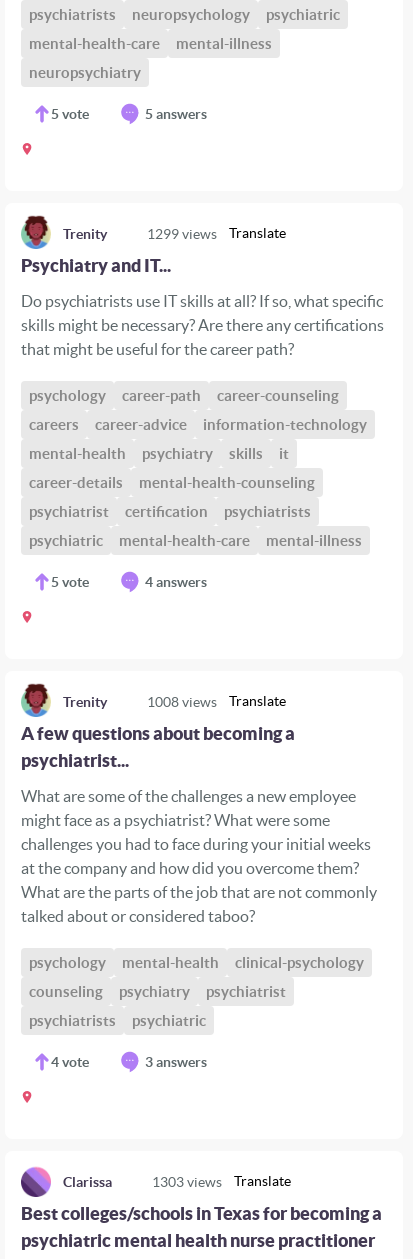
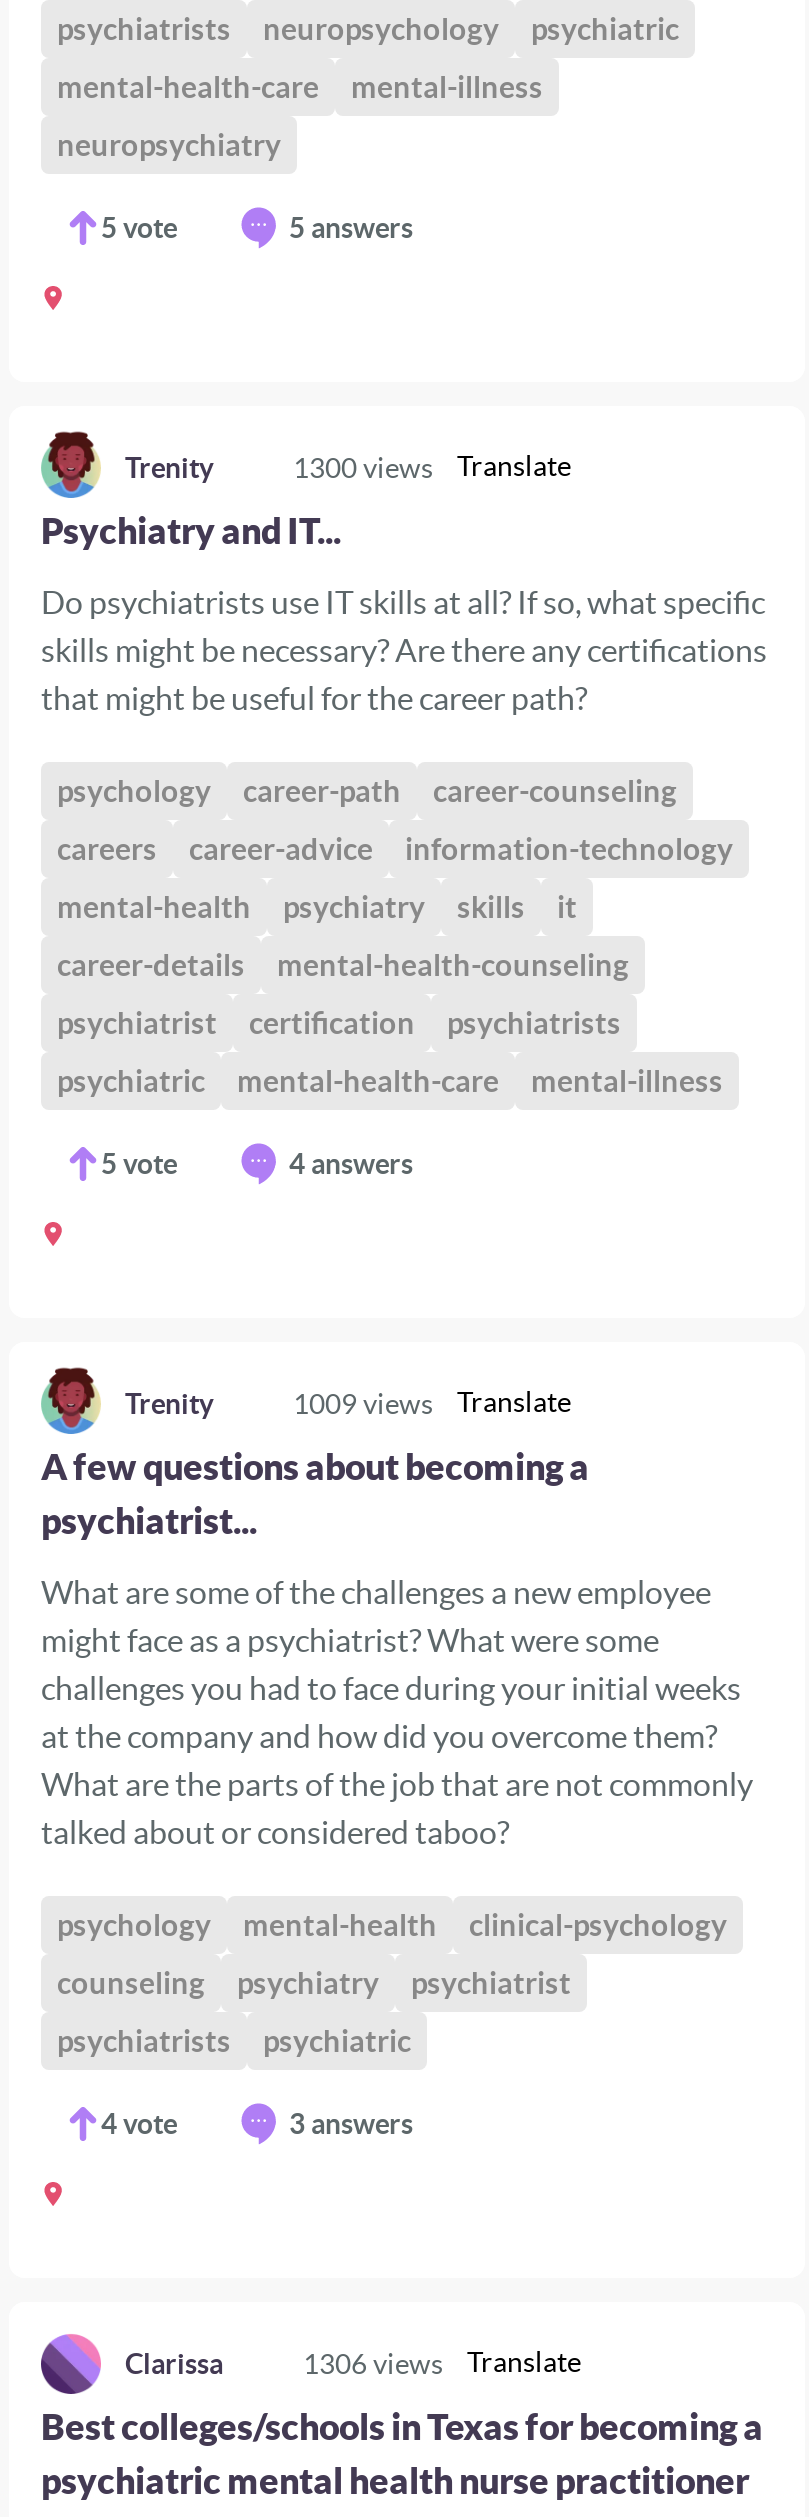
[147,225,286,241] 1299 views Translate -> [293,451,571,483] 1300 views Translate
[147,693,286,709] 1008 views Translate -> [293,1387,571,1419] 1009 views Translate
[152,1173,291,1189] 1303 views Translate -> [303,2347,581,2379] 1306 views Translate

